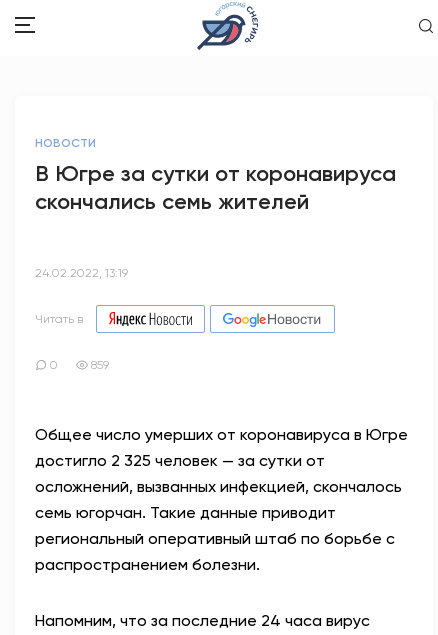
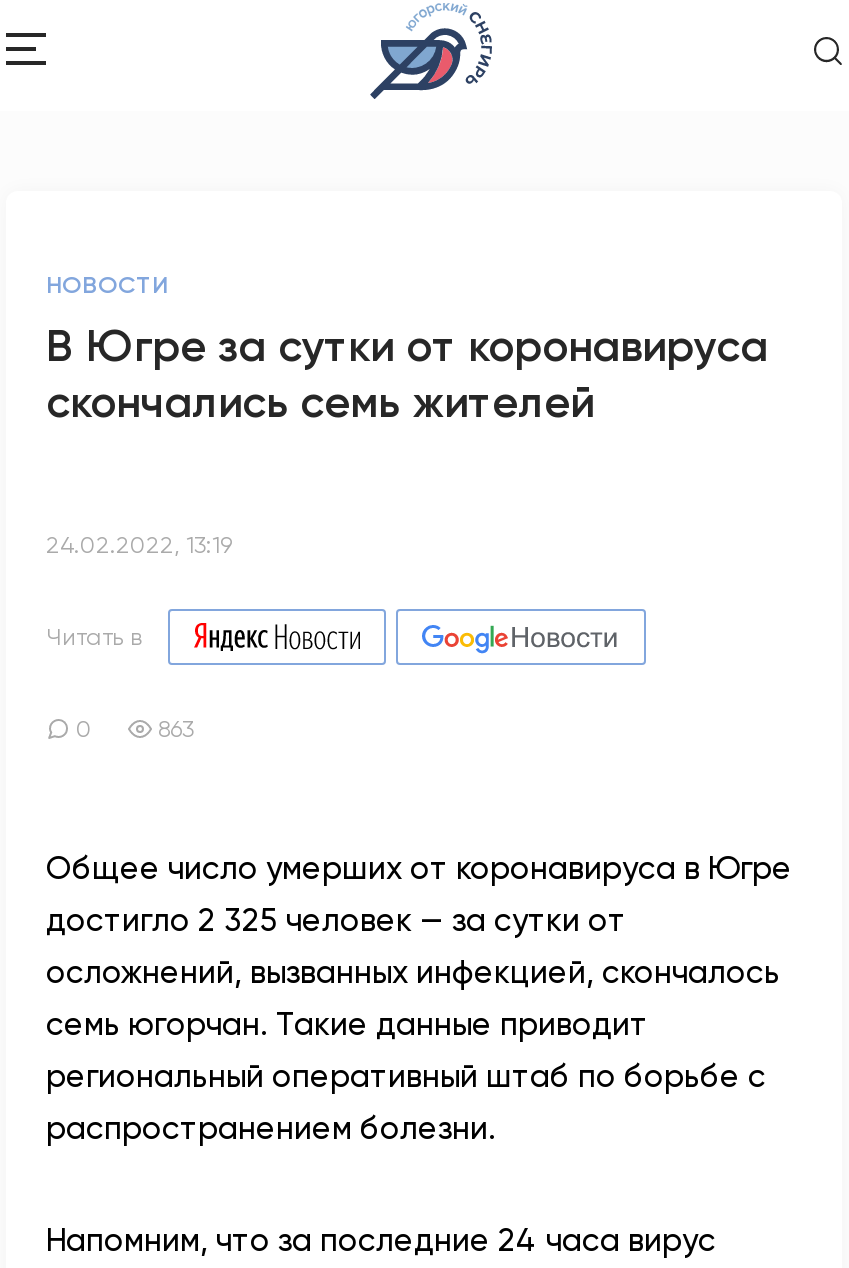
[91,358,109,372] 859 -> [158,715,194,743] 863

